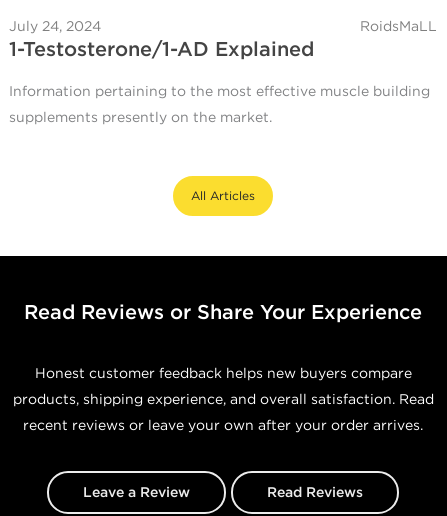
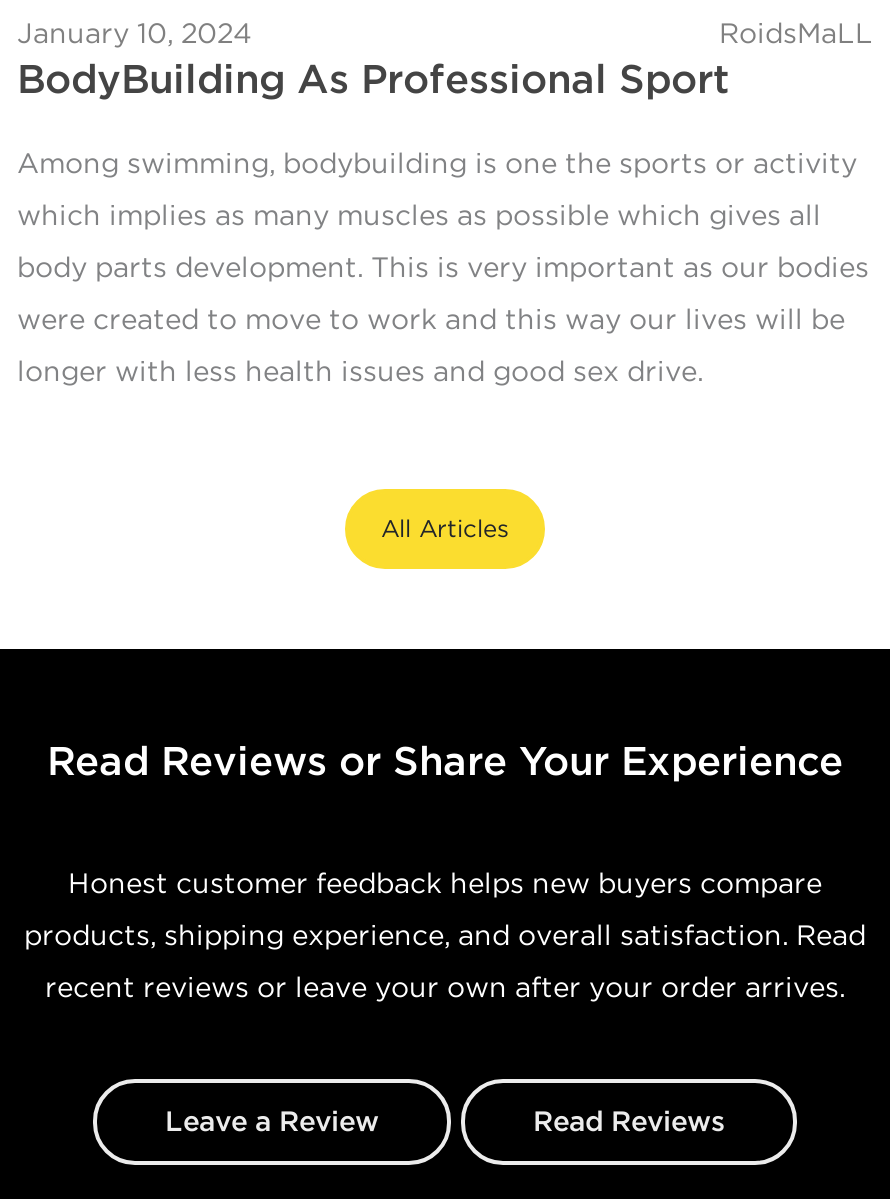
[9,18,101,35] July 24, 2024 -> [17,17,251,51] January 10, 2024
[9,38,430,126] 1-Testosterone/1-AD Explained | Information pertaining to the most effective muscle building | supplements presently on the market. -> [17,57,869,389] BodyBuilding As Professional Sport | Among swimming, bodybuilding is one the sports or activity | which implies as many muscles as possible which gives all | body parts development. This is very important as our bodies | were created to move to work and this way our lives will be | longer with less health issues and good sex drive.

